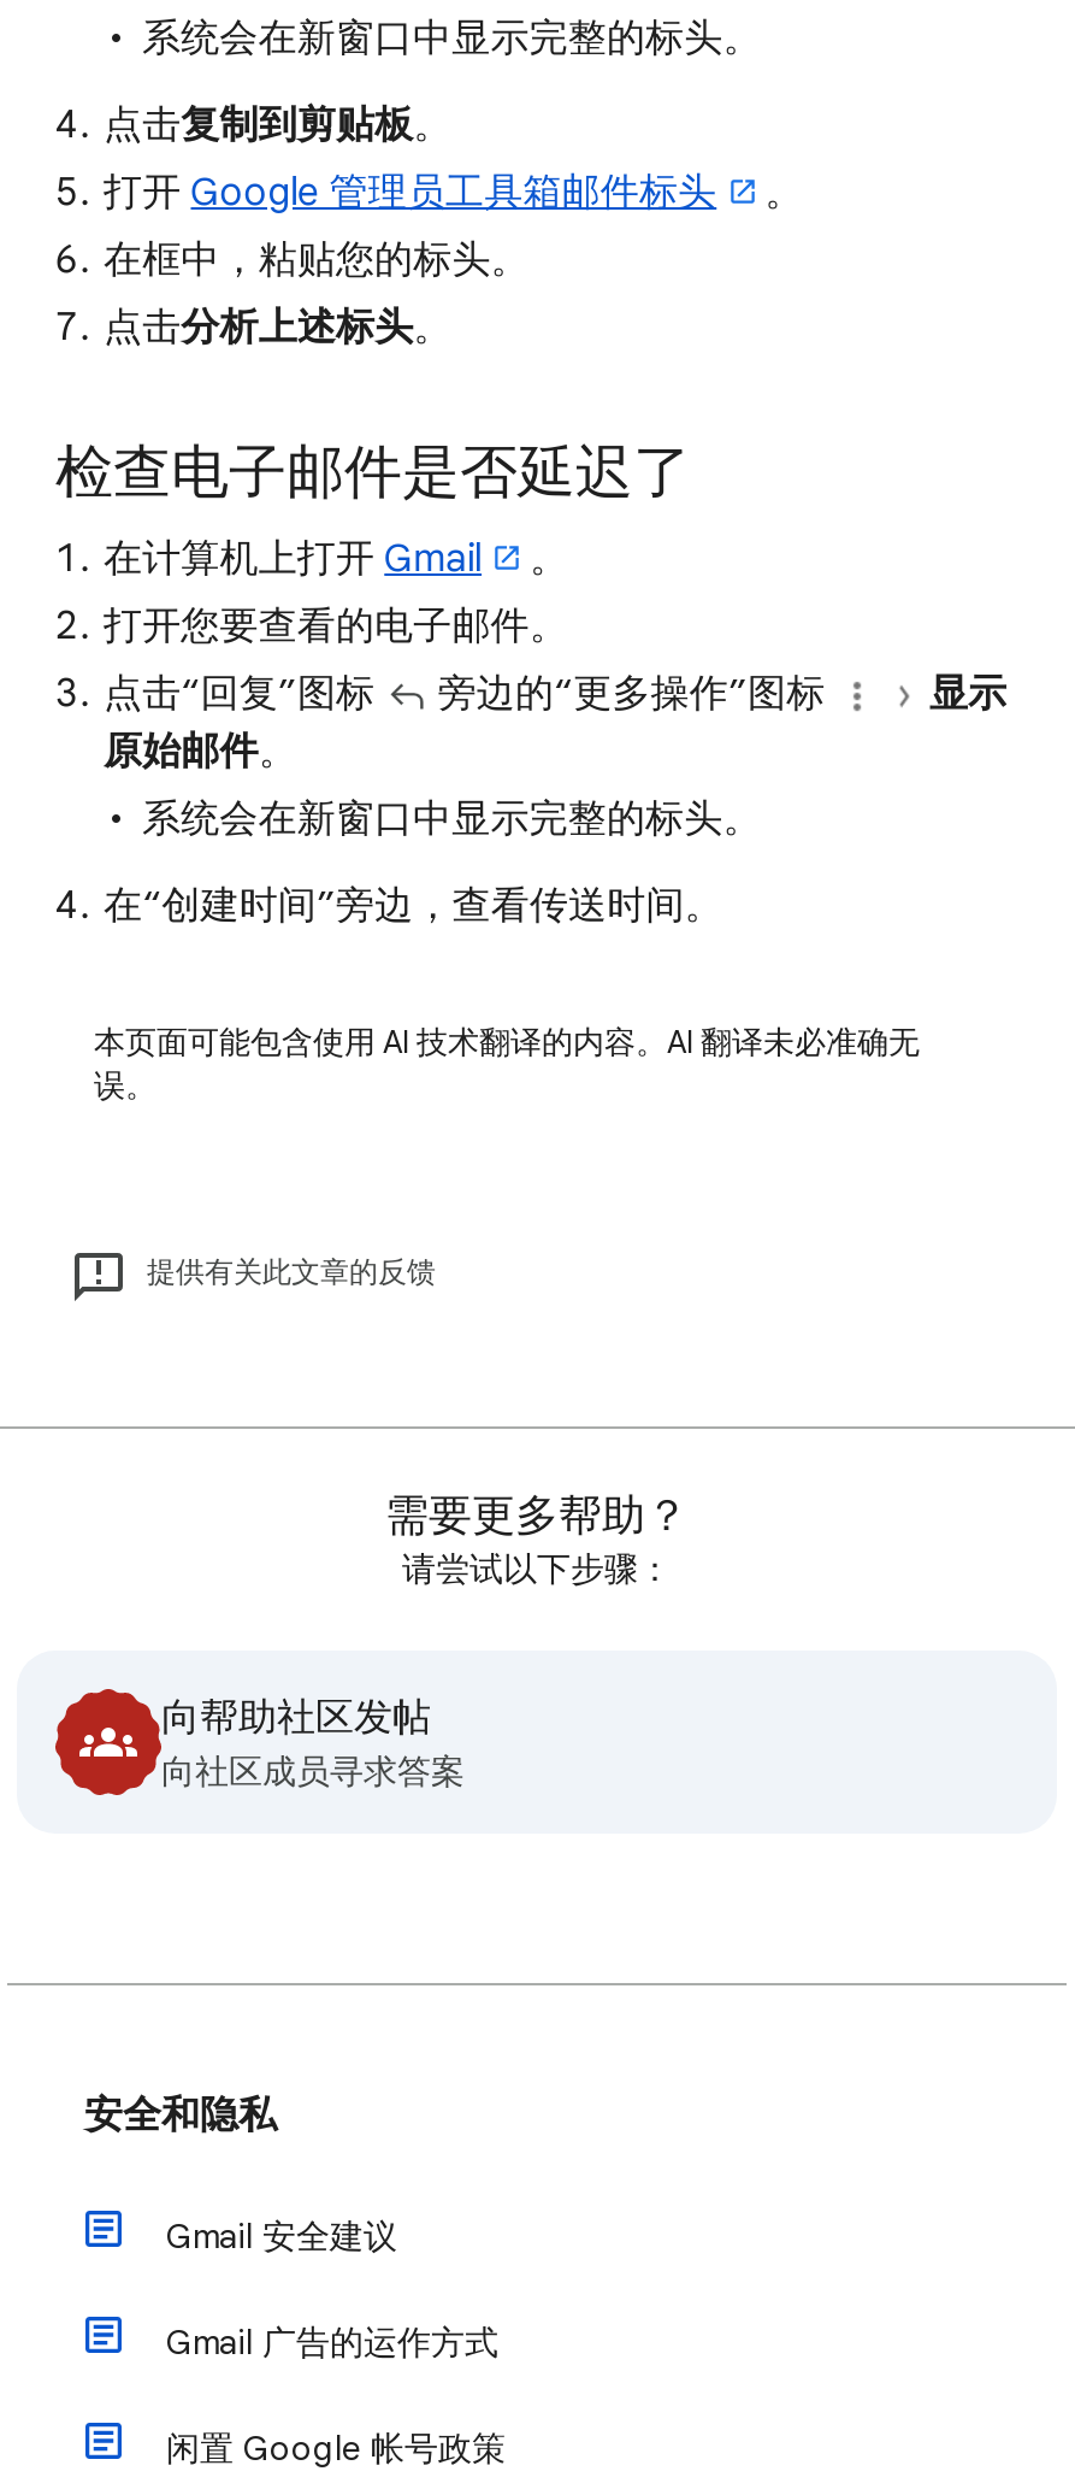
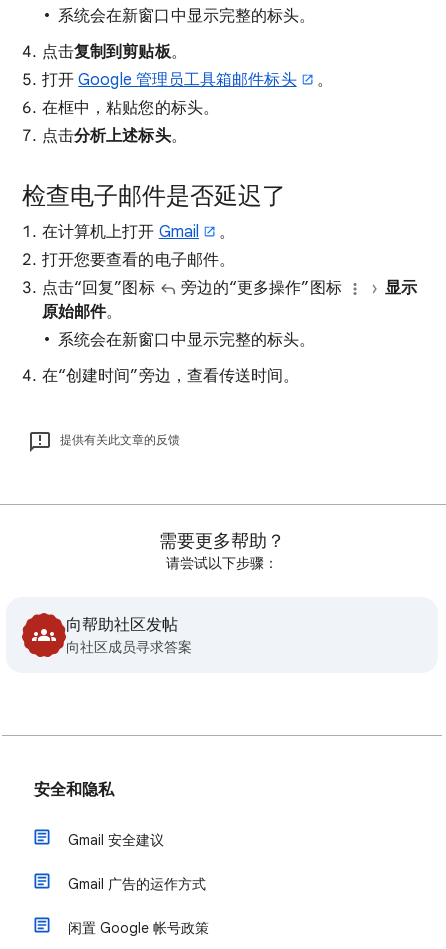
[94,1022,920,1106] 本页面可能包含使用 AI 技术翻译的内容。AI 翻译未必准确无 | 误。 -> none

